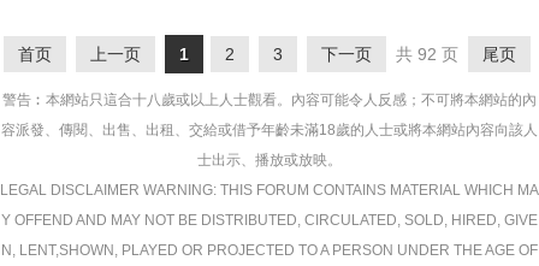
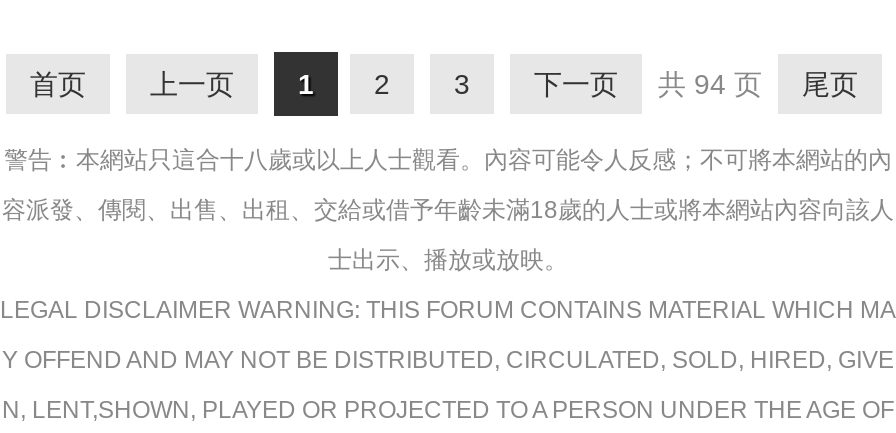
[18,45,516,64] 首页 上一页 1 2 3 下一页 共 92 页 尾页 -> [30,68,858,100] 首页 上一页 1 2 3 下一页 共 94 页 尾页

